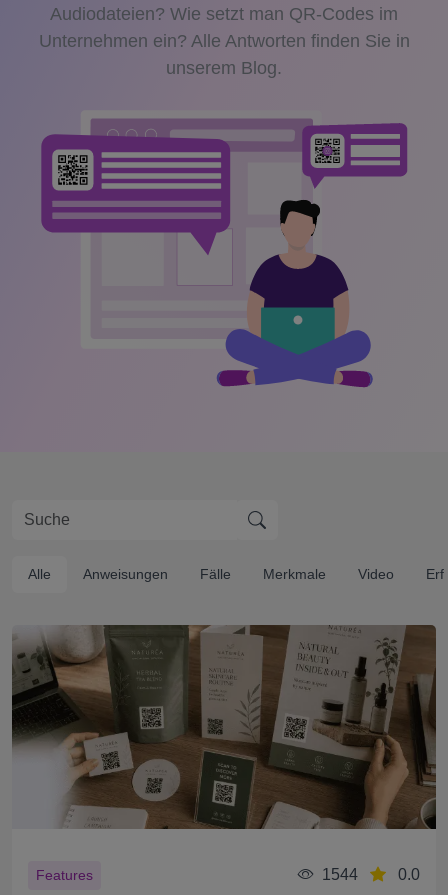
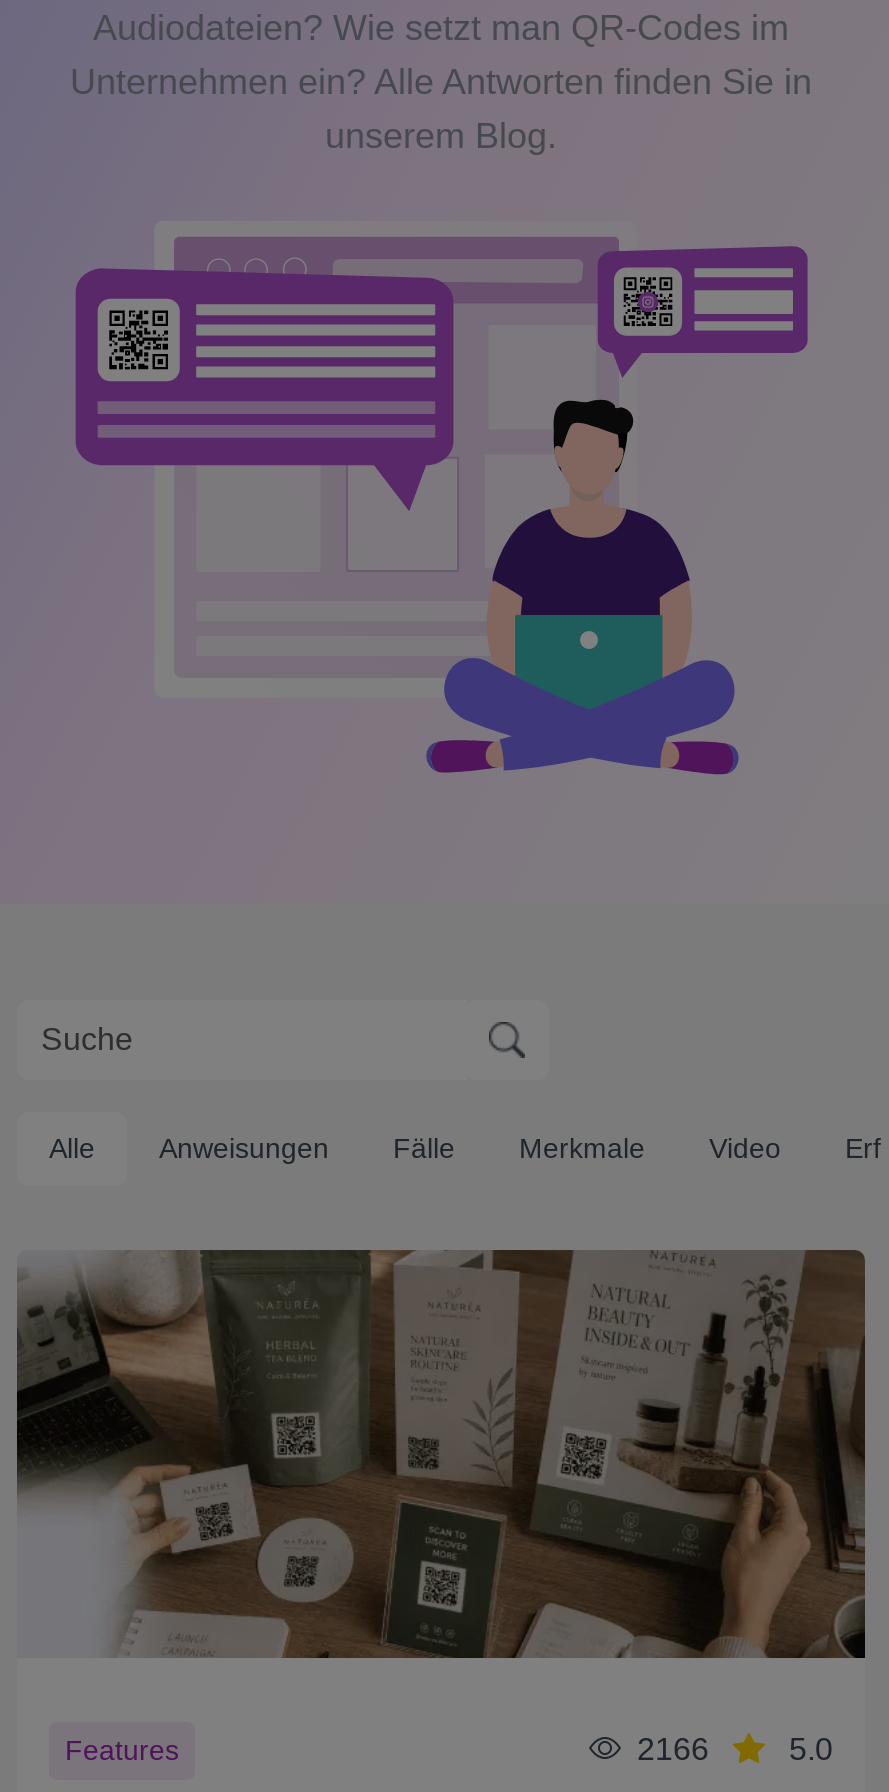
[322,866,358,883] 1544 -> [637,1732,709,1766] 2166
[394,866,420,883] 0.0 -> [781,1732,833,1766] 5.0

